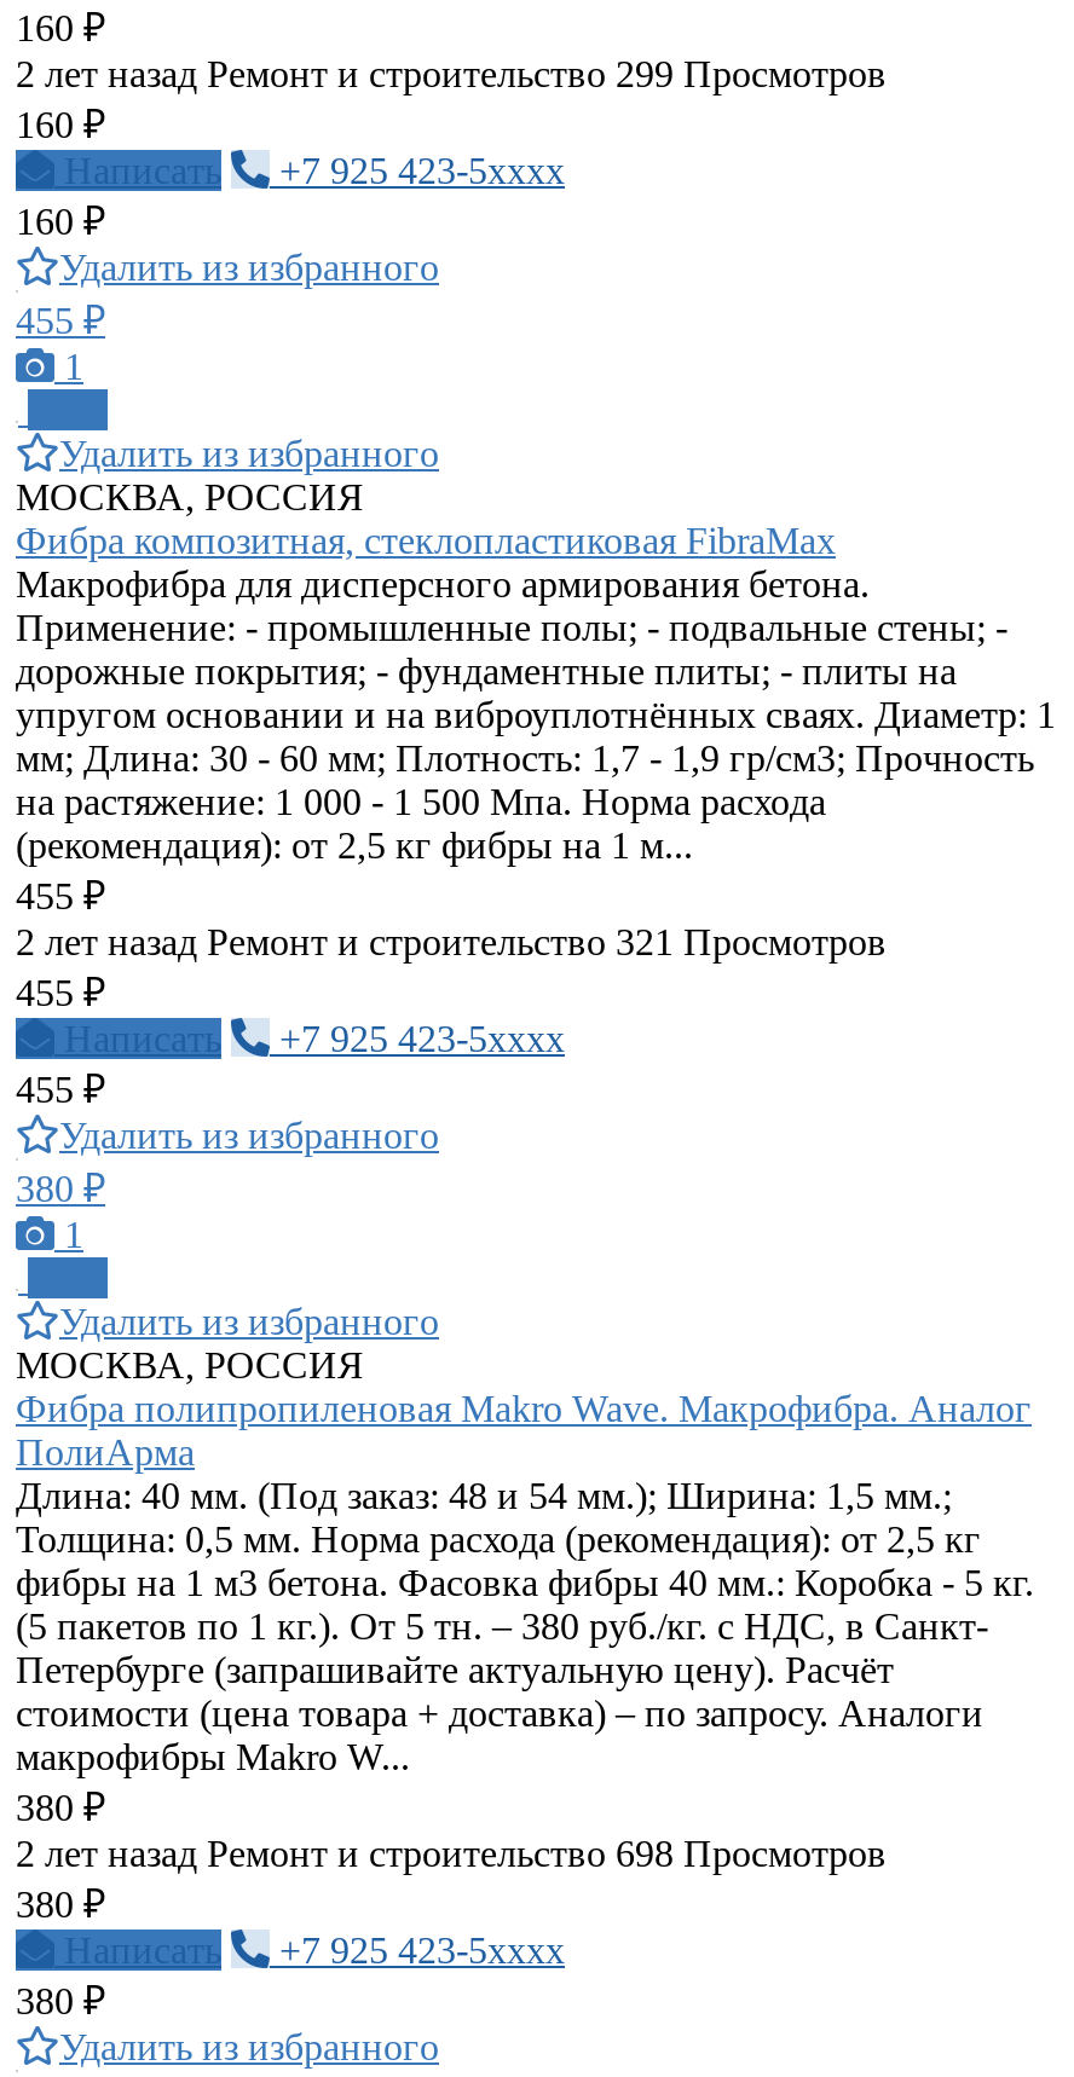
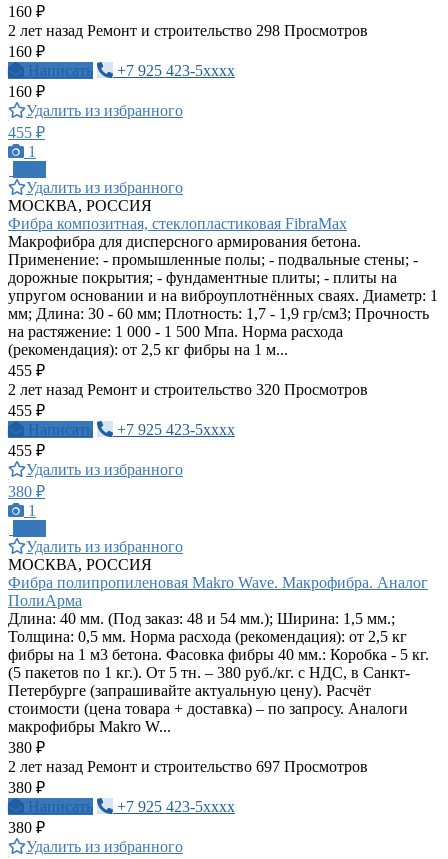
[16,53,887,94] 2 лет назад Ремонт и строительство 299 Просмотров -> [8,22,368,39] 2 лет назад Ремонт и строительство 298 Просмотров
[16,921,887,962] 2 лет назад Ремонт и строительство 321 Просмотров -> [8,381,368,398] 2 лет назад Ремонт и строительство 320 Просмотров
[16,1833,887,1874] 2 лет назад Ремонт и строительство 698 Просмотров -> [8,758,368,775] 2 лет назад Ремонт и строительство 697 Просмотров

